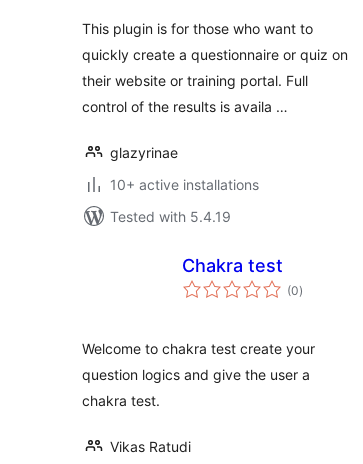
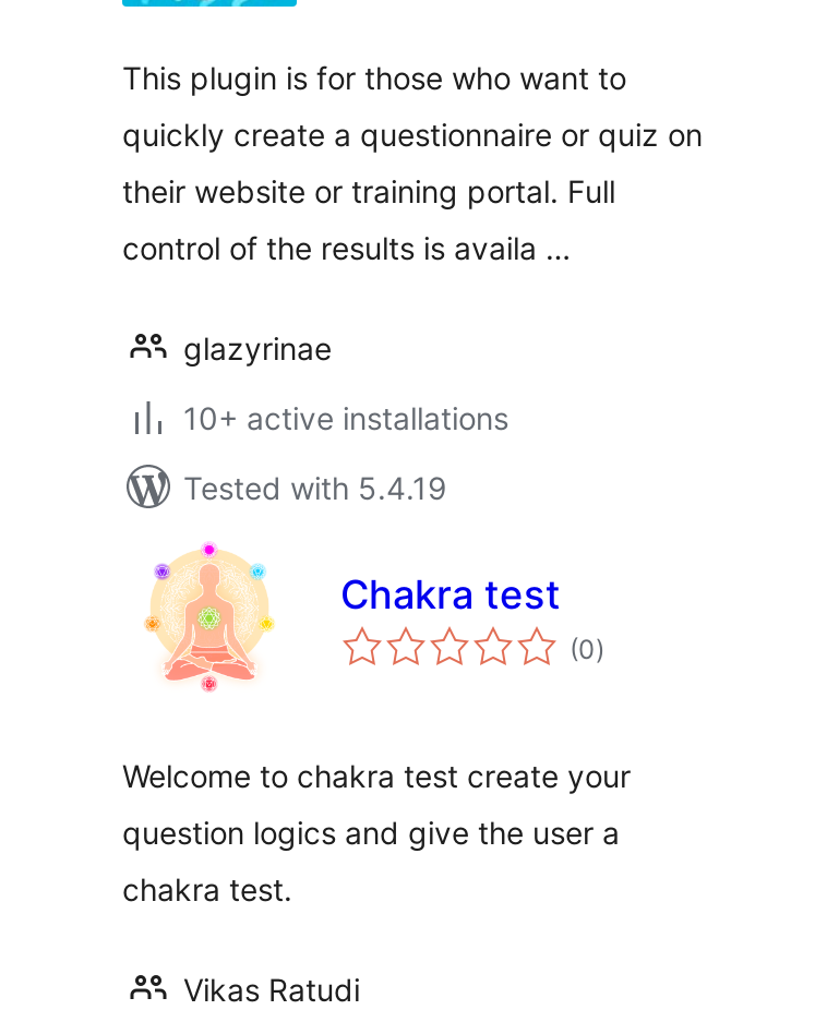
none -> [142,541,277,694] [image]

